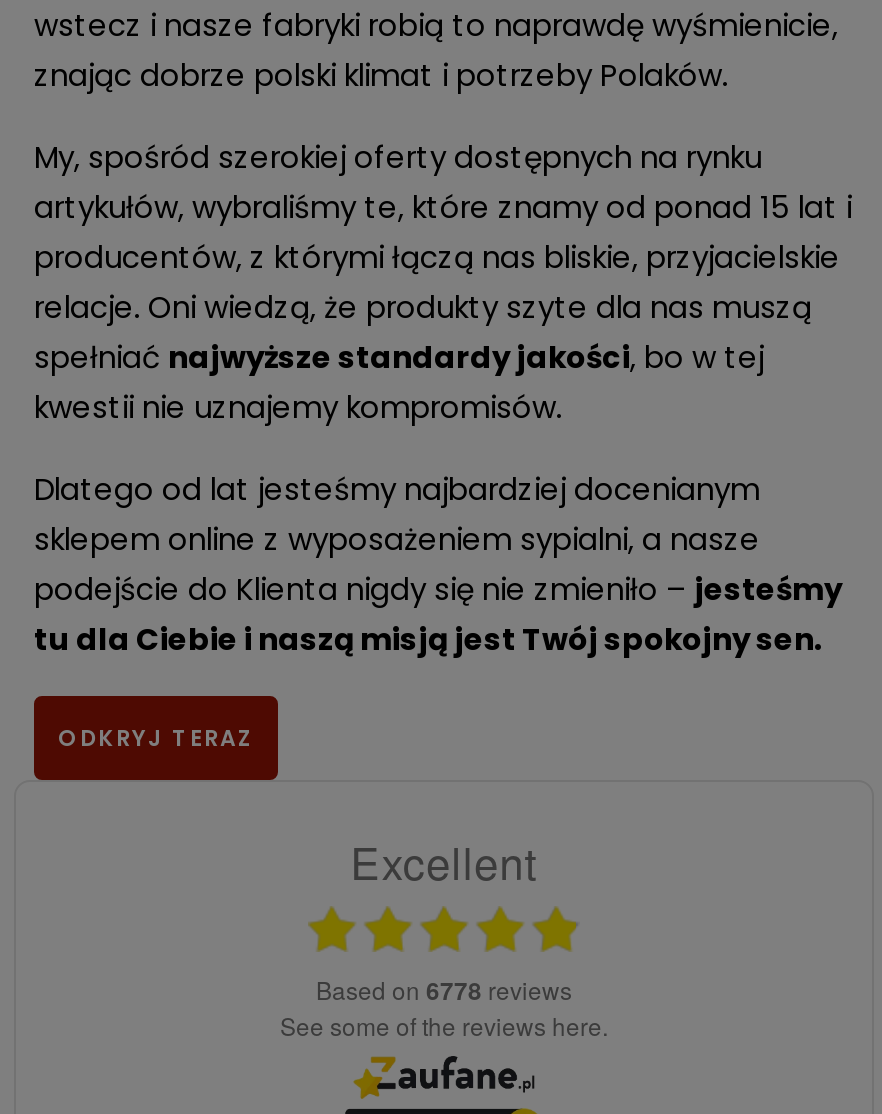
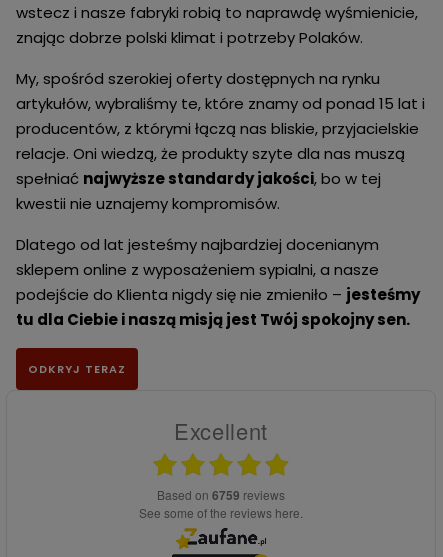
[332,972,572,1008] based on 6778 reviews -> [165,486,285,504] based on 6759 reviews

